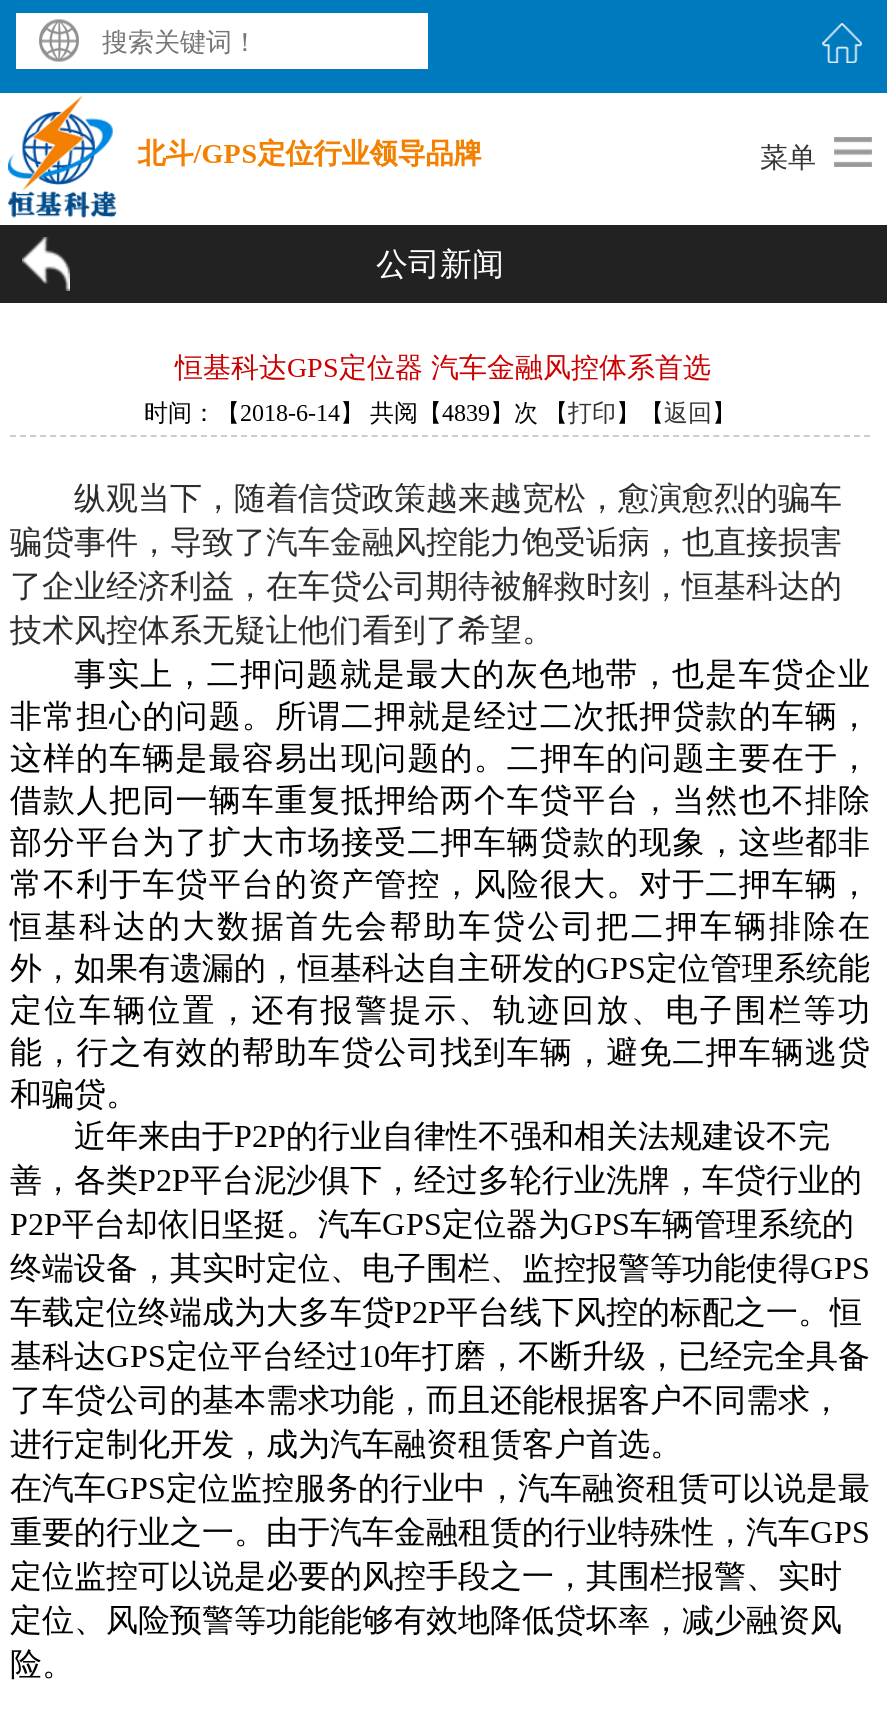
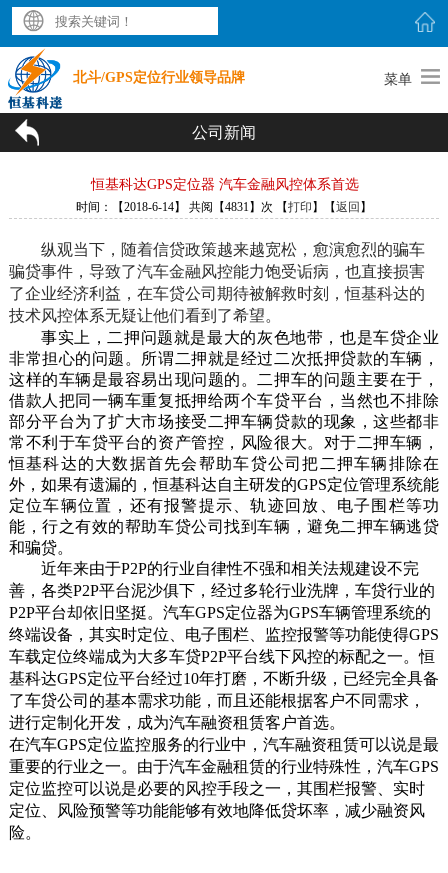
[144,399,736,427] 时间：【2018-6-14】 共阅【4839】次 【打印】【返回】 -> [76,200,372,214] 时间：【2018-6-14】 共阅【4831】次 【打印】【返回】

